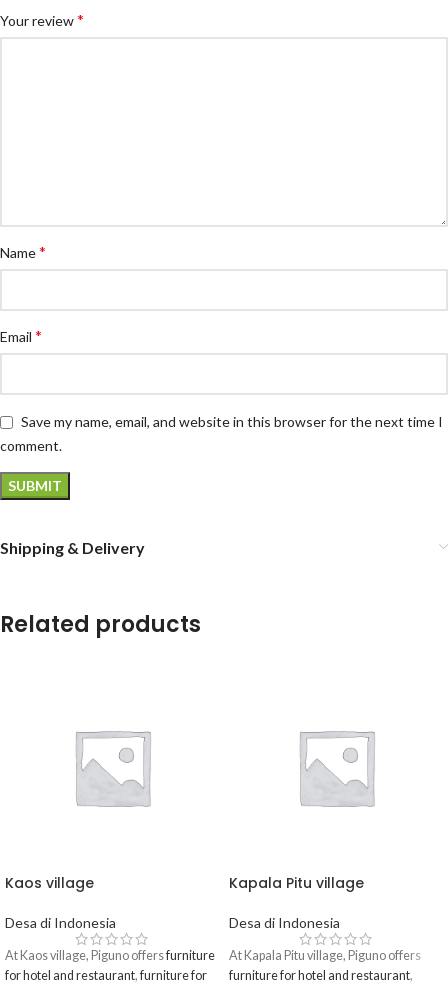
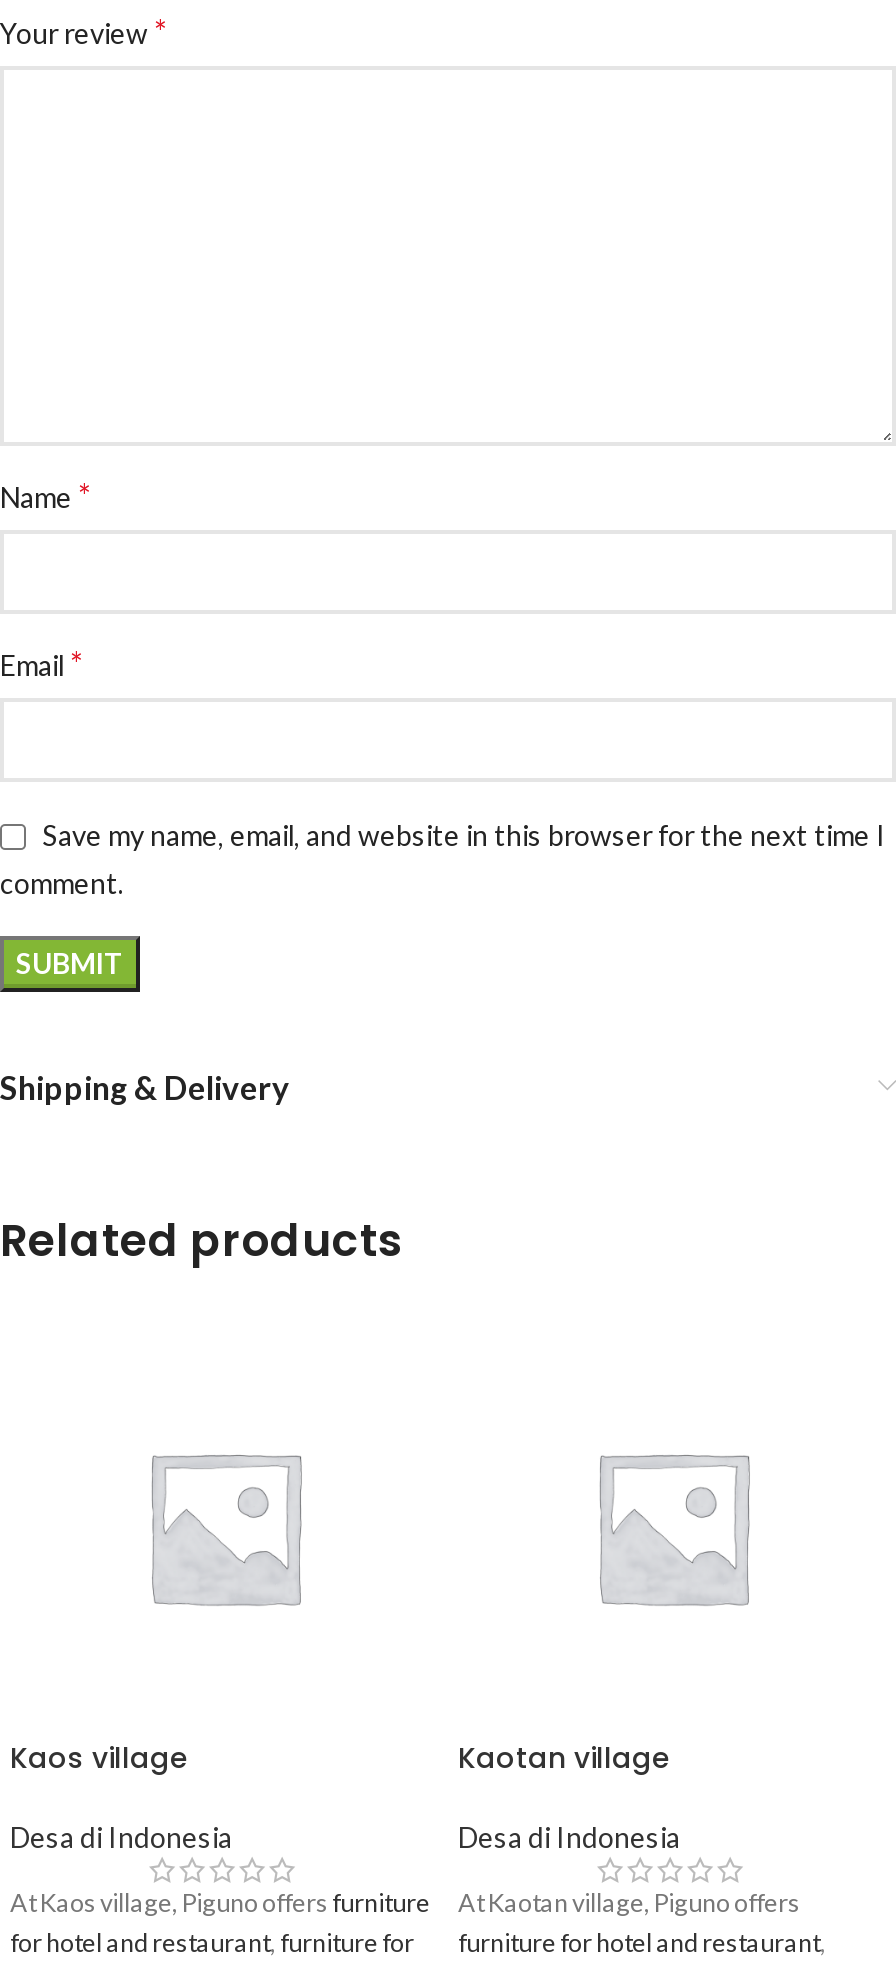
[229,873,364,893] Kapala Pitu village -> [458,1738,670,1778] Kaotan village
[229,948,421,963] At Kapala Pitu village, Piguno offers -> [458,1888,800,1918] At Kaotan village, Piguno offers

